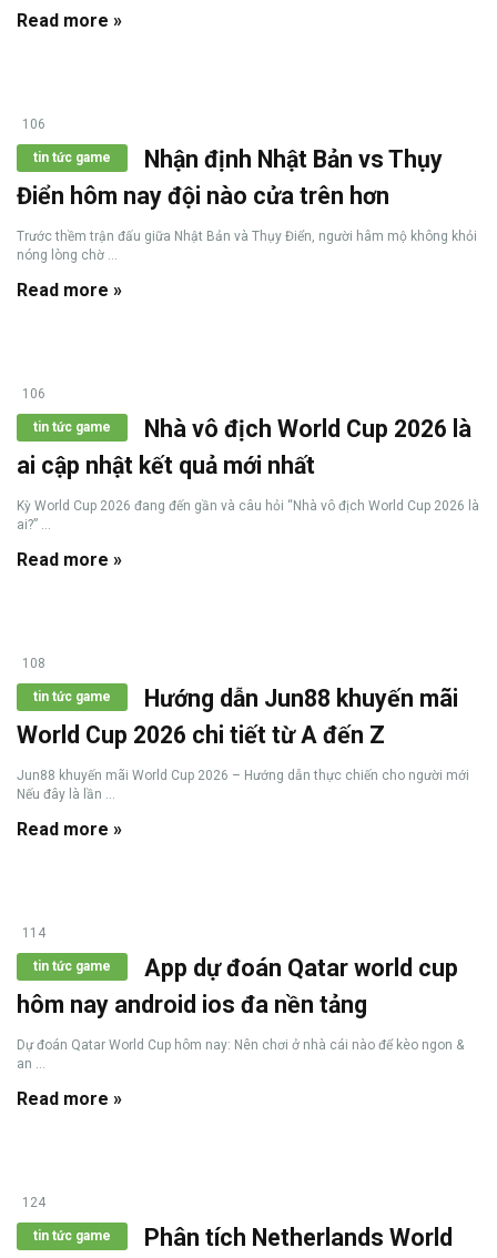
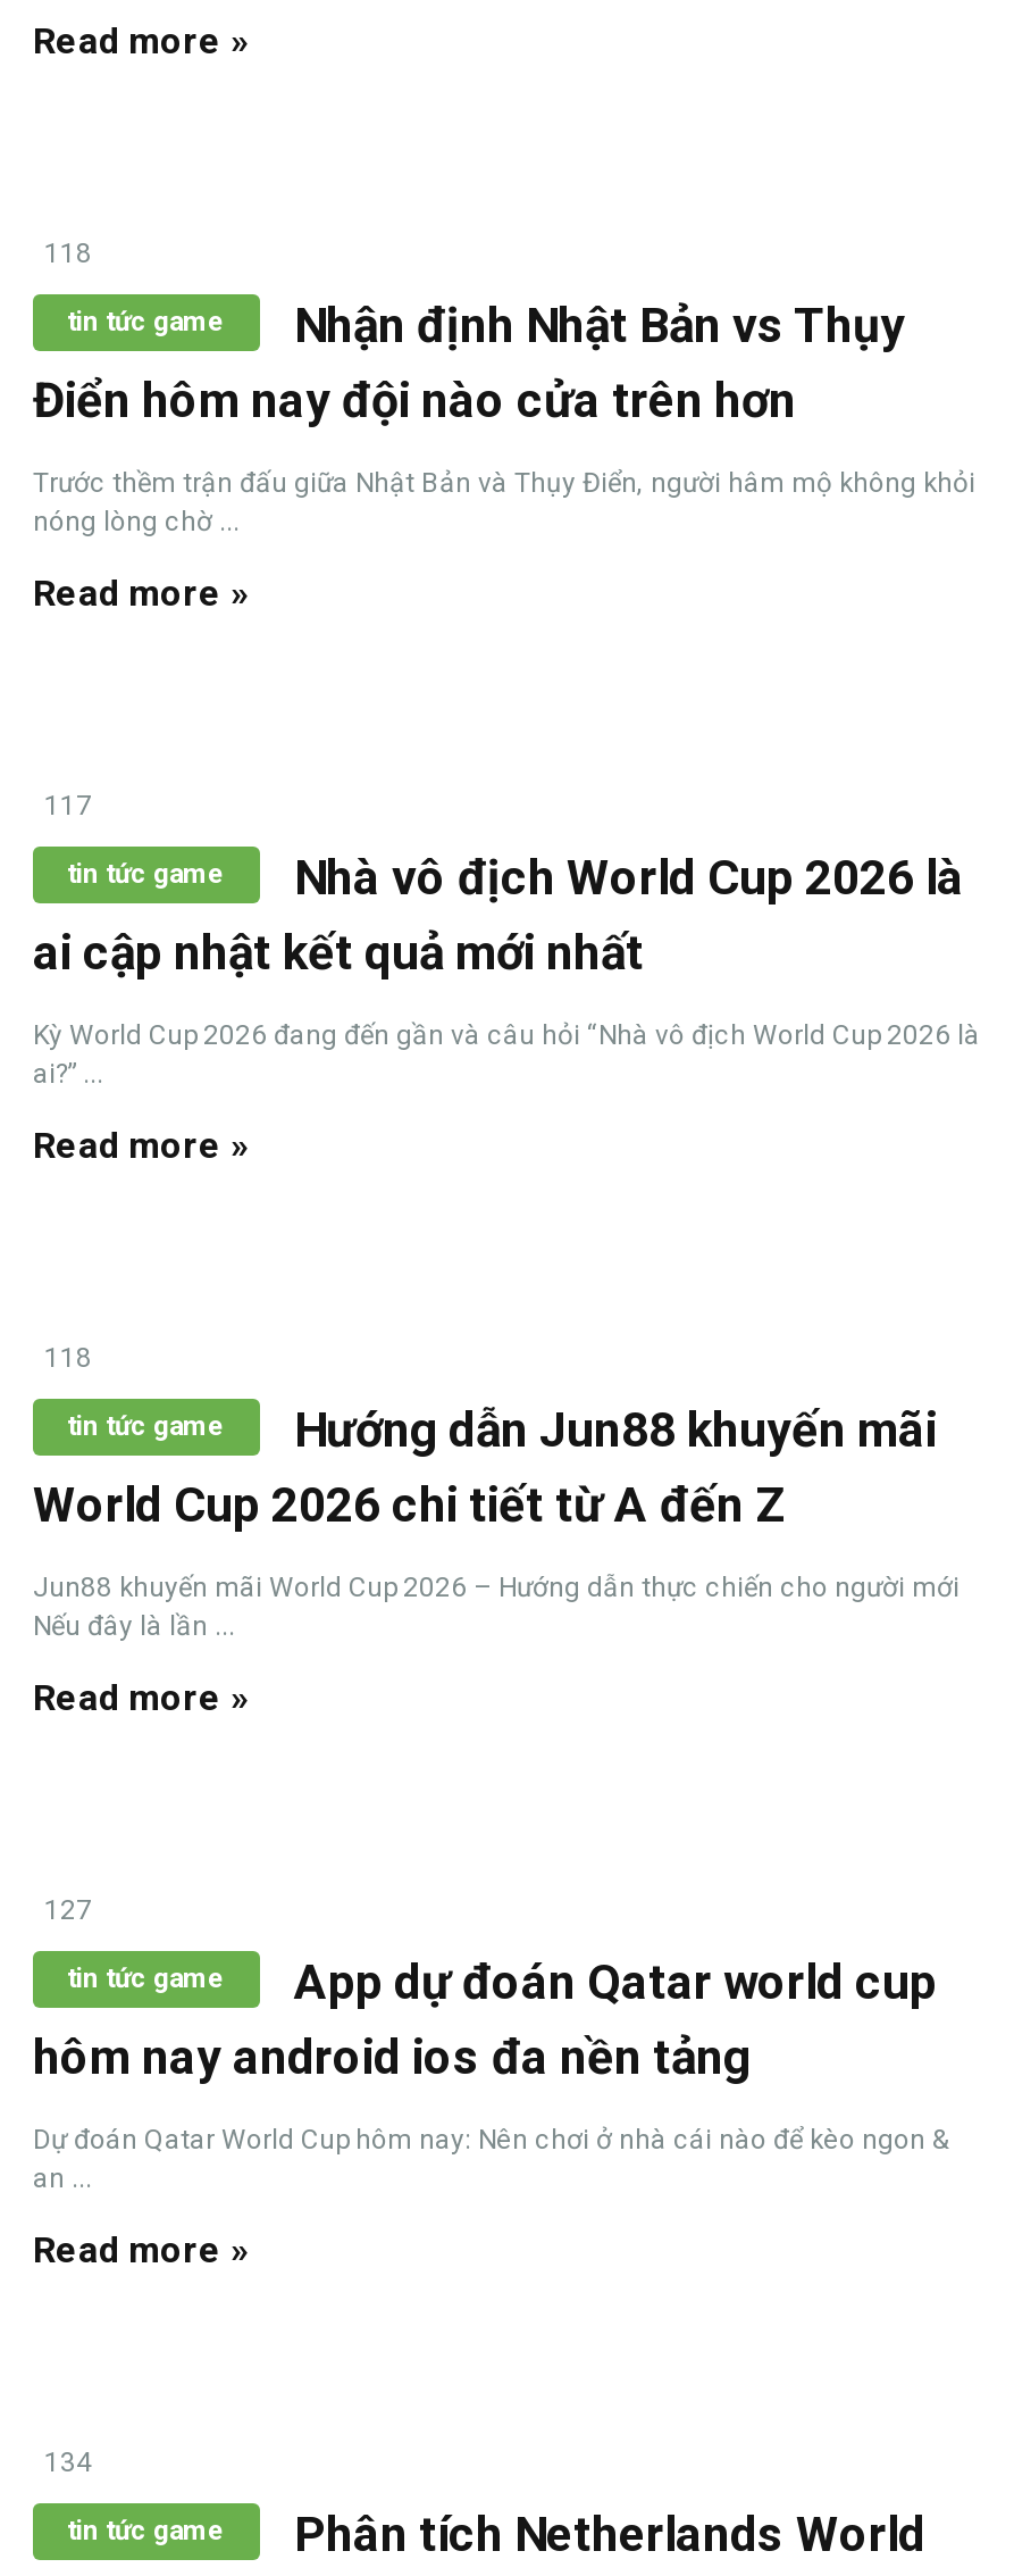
[22,116,45,132] 106 -> [44,237,92,269] 118
[22,386,45,402] 106 -> [44,790,92,822] 117
[22,656,45,671] 108 -> [44,1342,92,1374] 118
[22,925,45,941] 114 -> [44,1894,92,1926] 127
[22,1195,45,1210] 124 -> [44,2446,92,2478] 134

